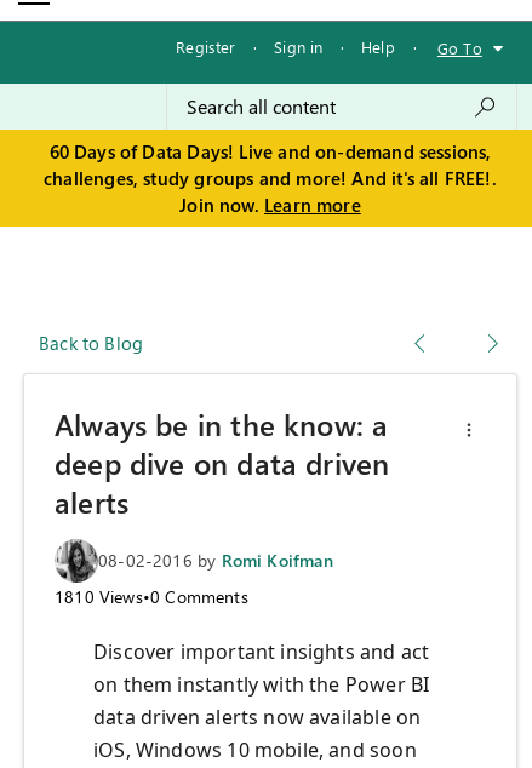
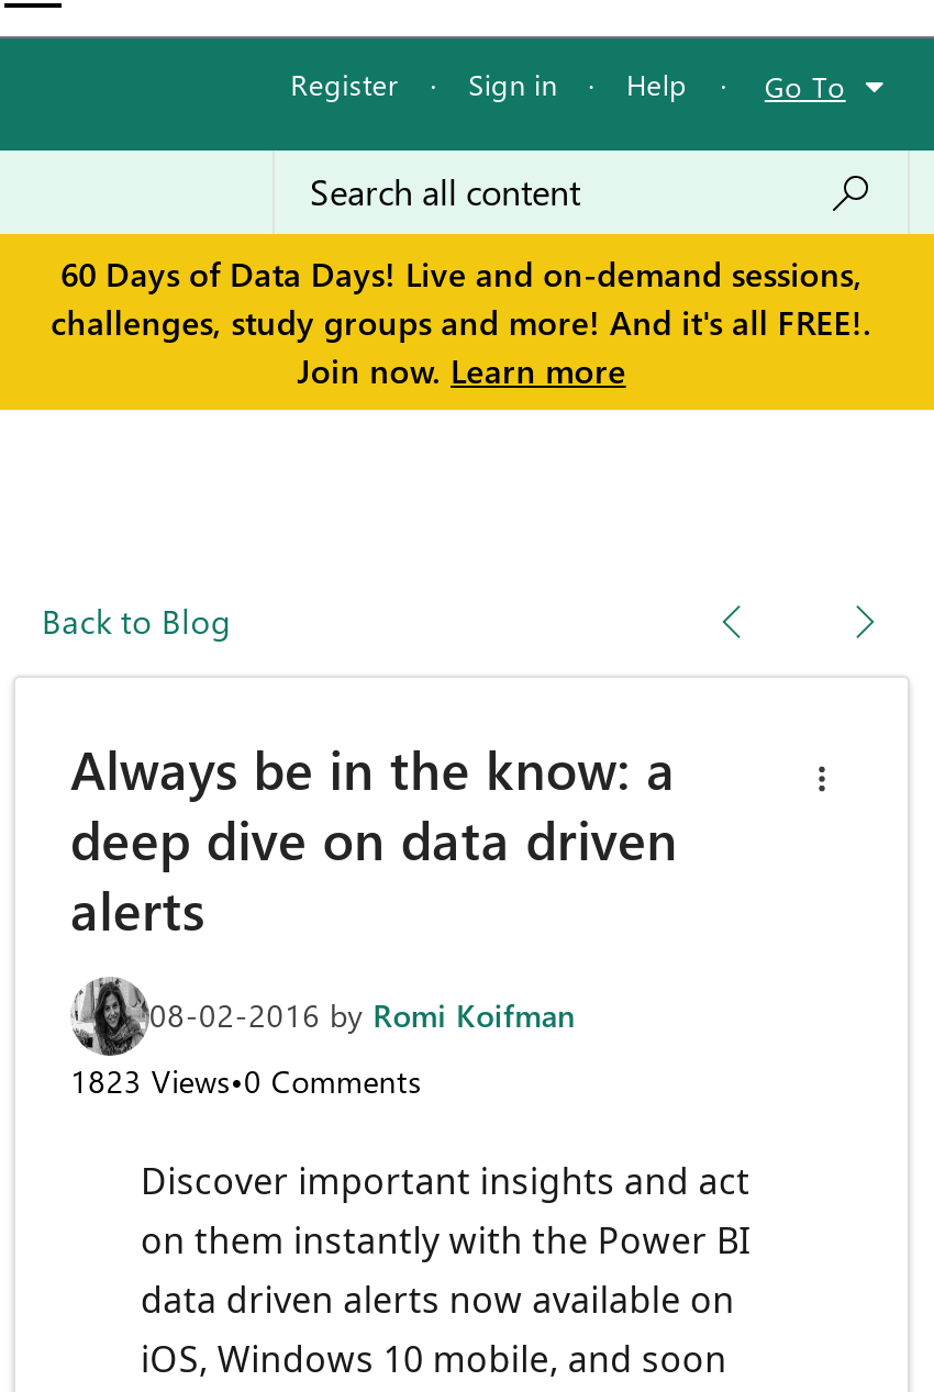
[55,586,248,609] 1810 Views•0 Comments -> [70,1061,422,1103] 1823 Views•0 Comments

